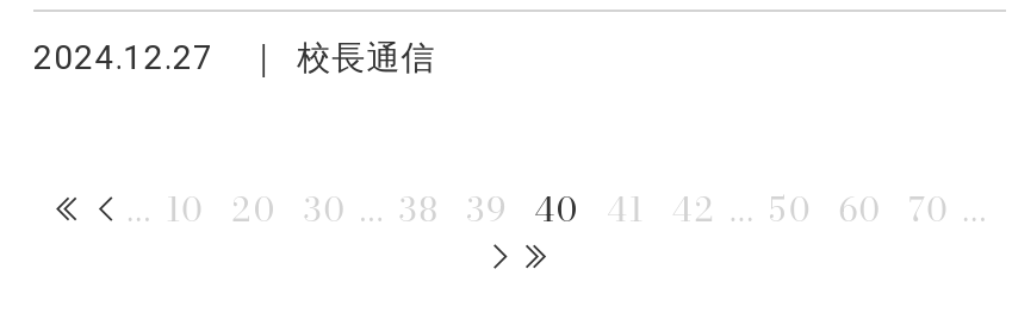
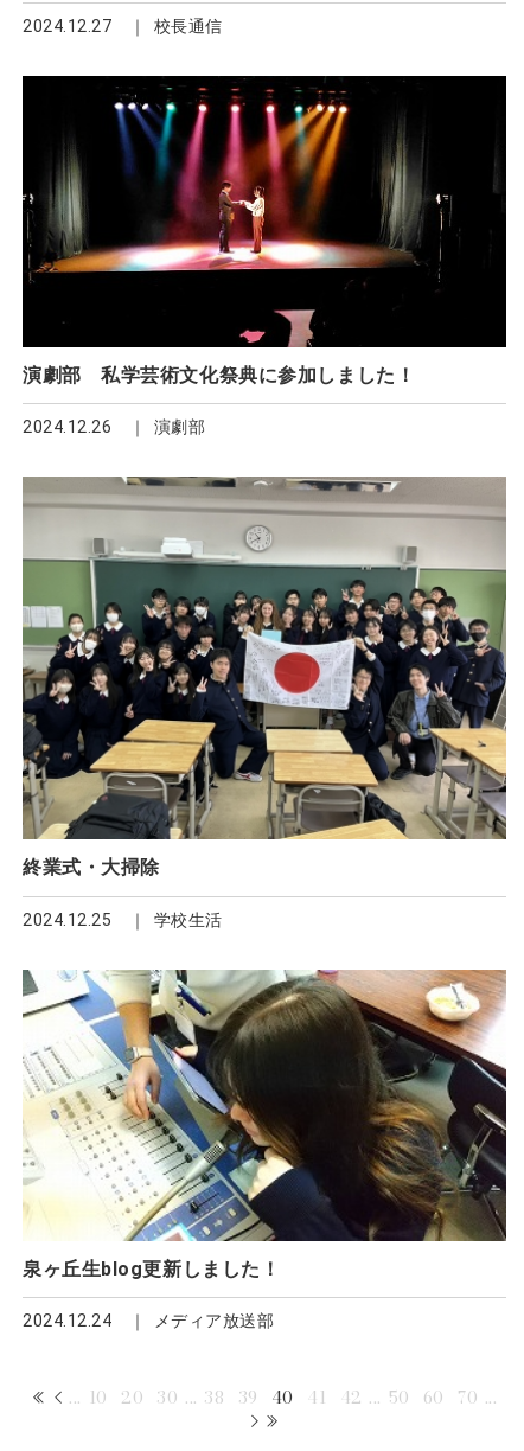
none -> [21,75,507,437] [image] | 演劇部 私学芸術文化祭典に参加しました！ | 2024.12.26 | 演劇部
none -> [21,475,507,929] [image] | 終業式・大掃除 | 2024.12.25 | 学校生活
none -> [21,969,507,1330] [image] | 泉ヶ丘生blog更新しました！ | 2024.12.24 | メディア放送部

